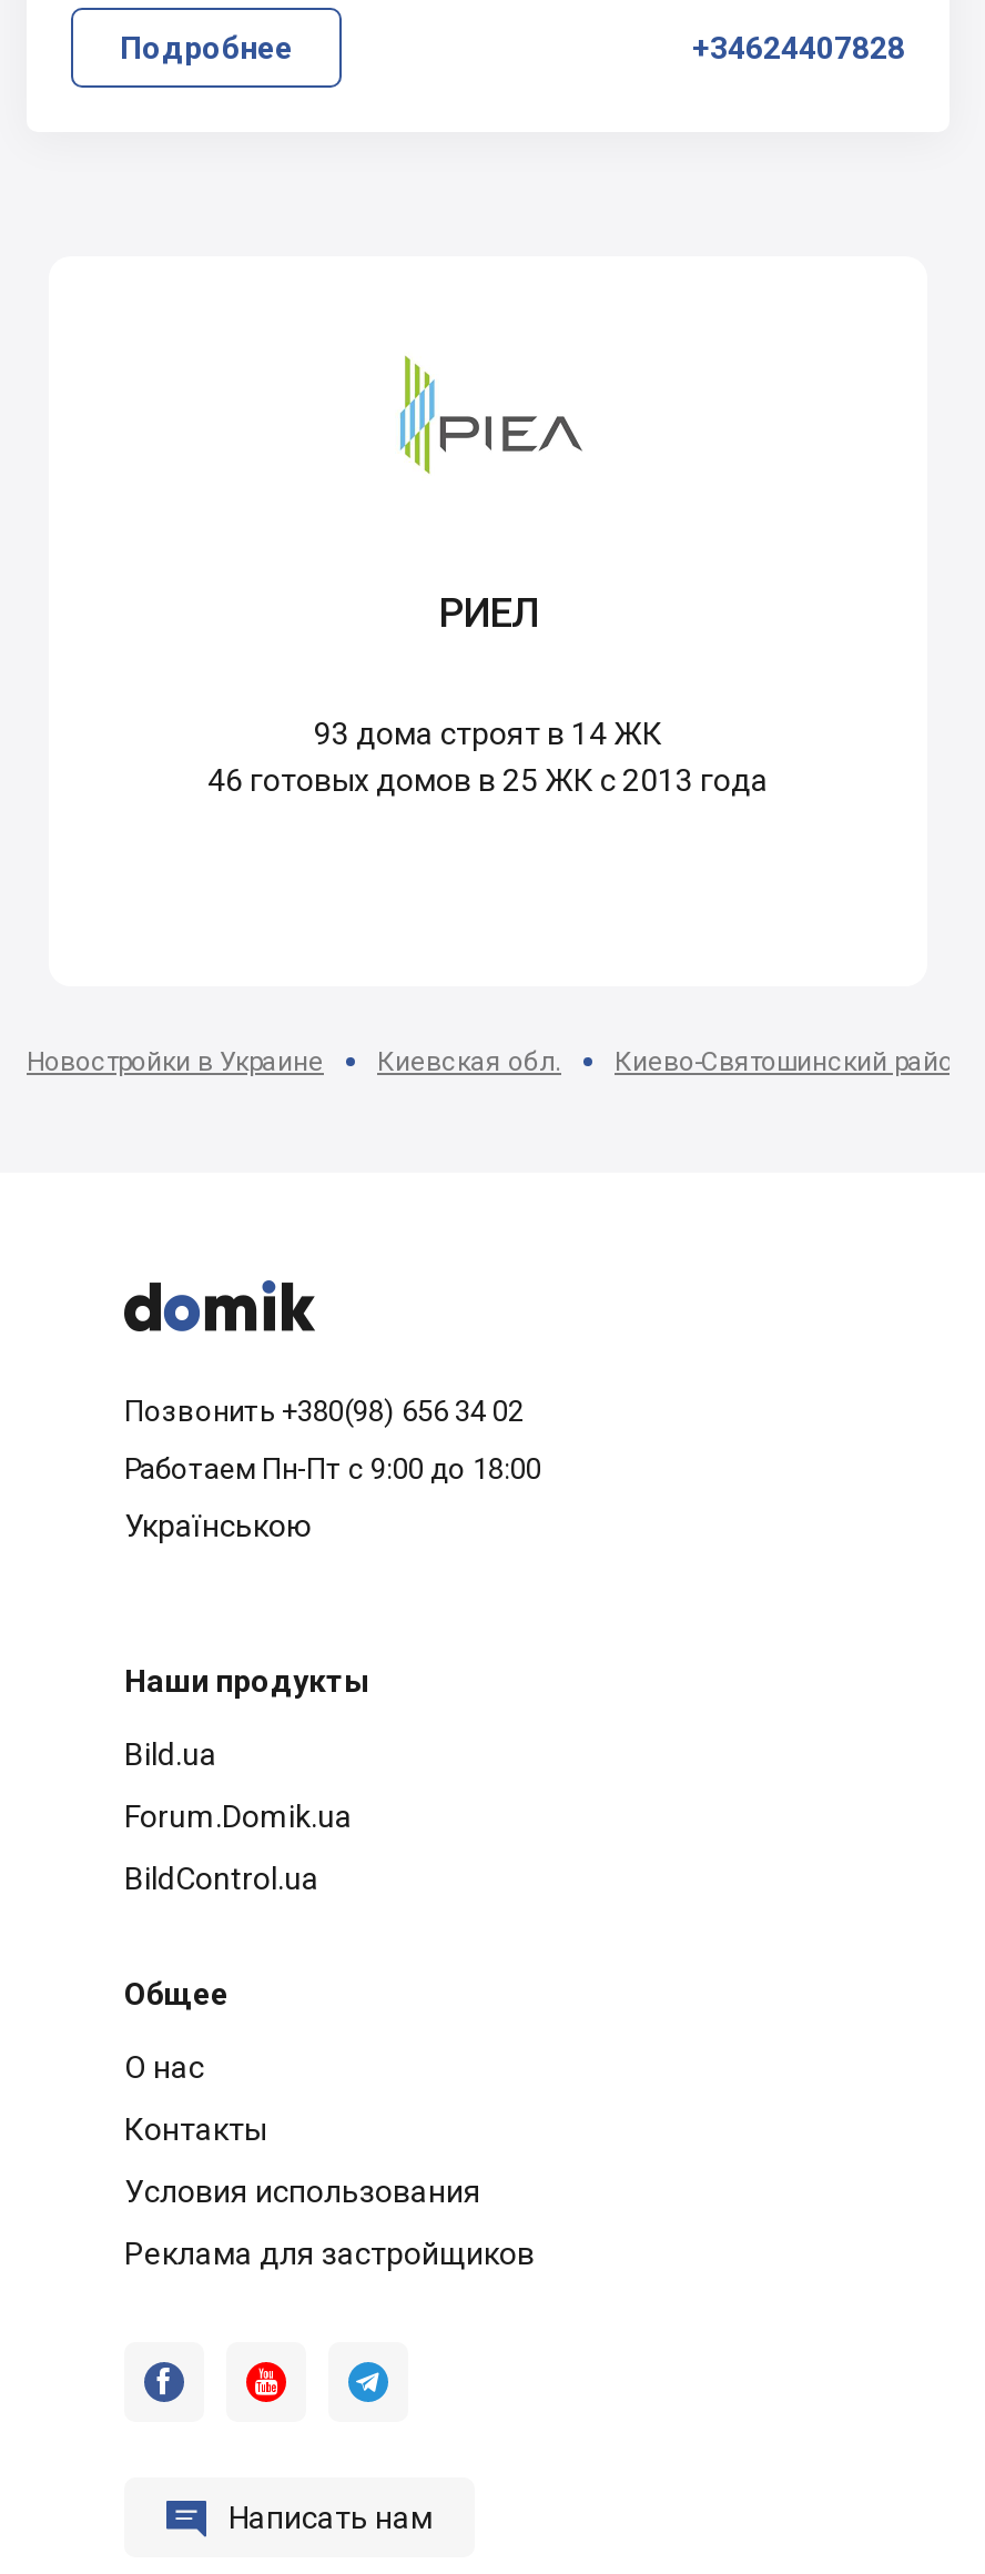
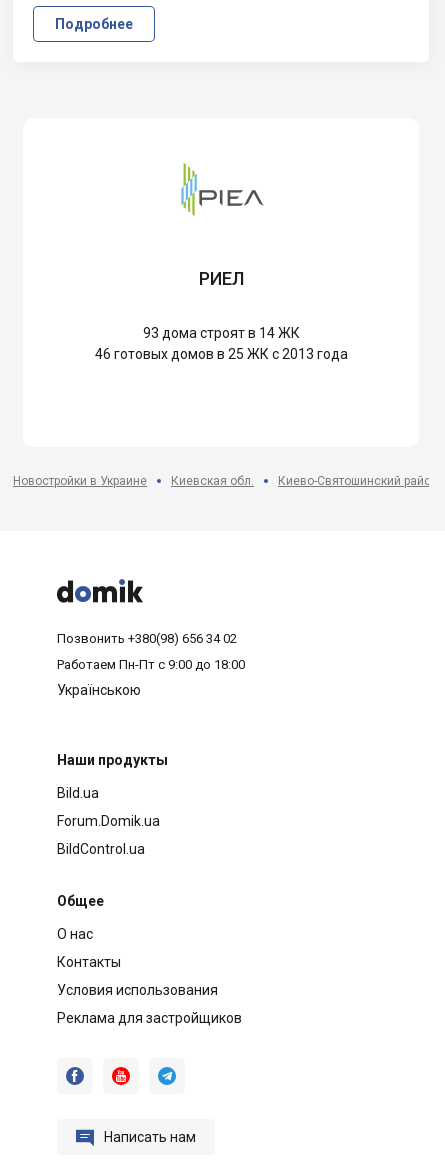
[692,31,905,66] +34624407828 -> none

